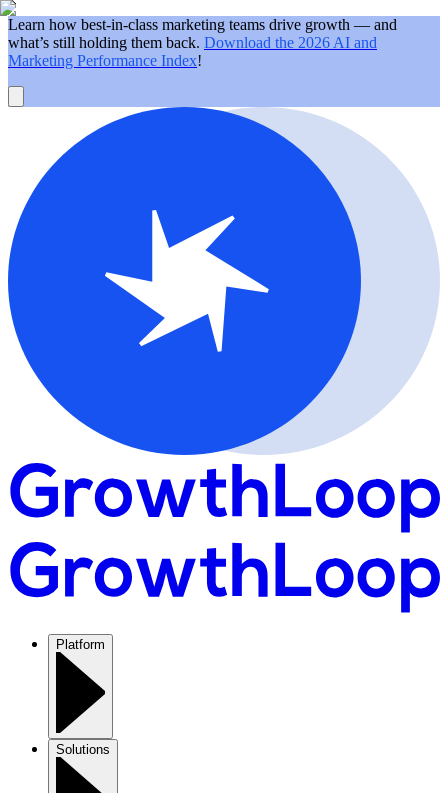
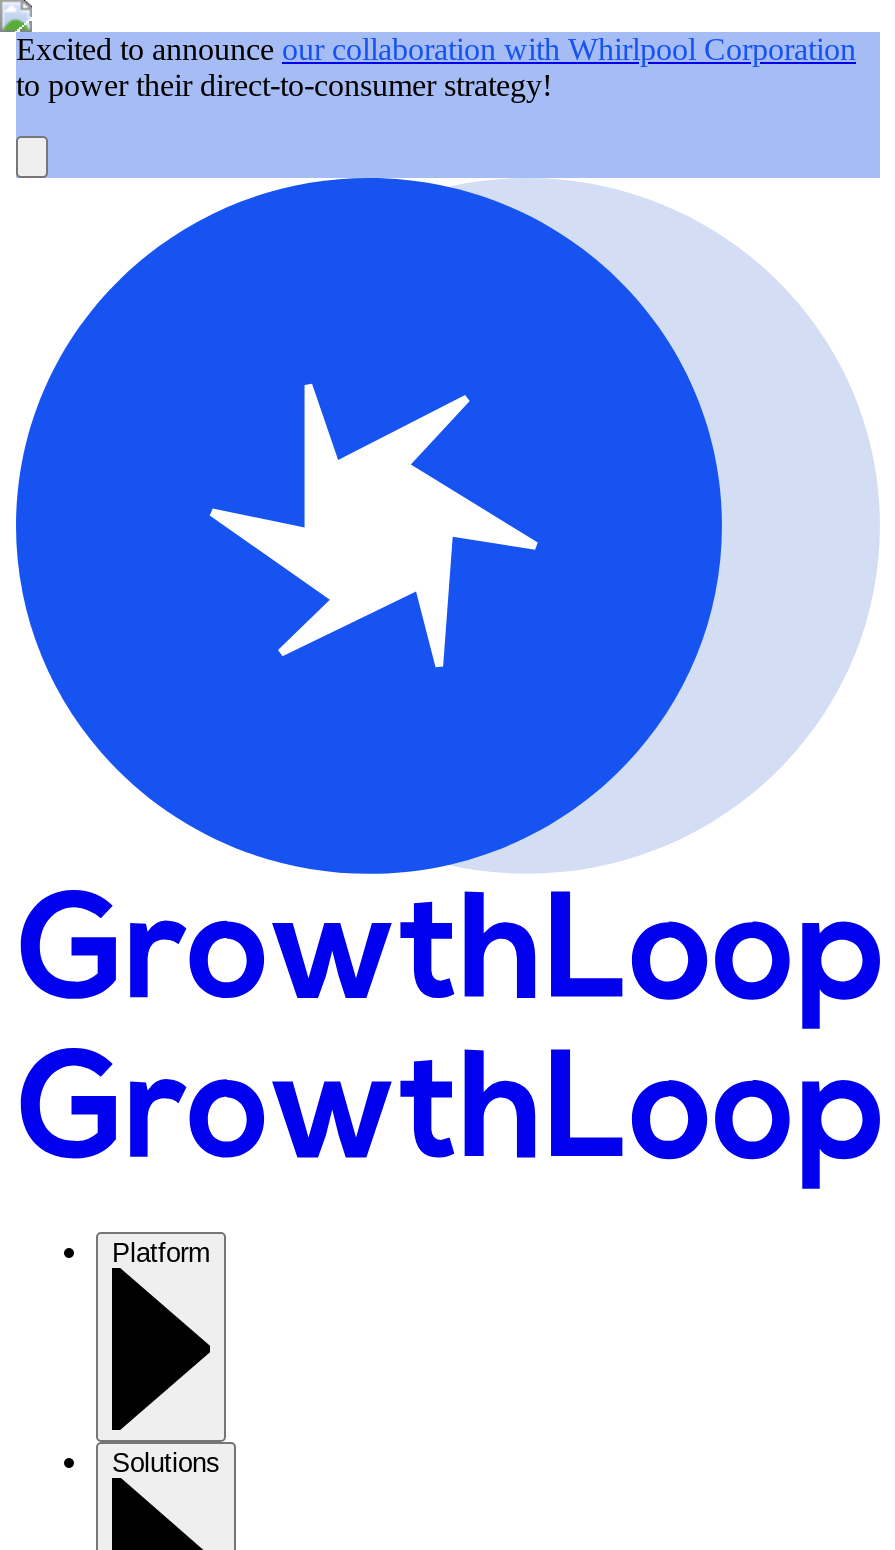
[8,16,397,69] Learn how best-in-class marketing teams drive growth — and | what’s still holding them back. Download the 2026 AI and | Marketing Performance Index! -> [16,32,856,102] Excited to announce our collaboration with Whirlpool Corporation | to power their direct-to-consumer strategy!

